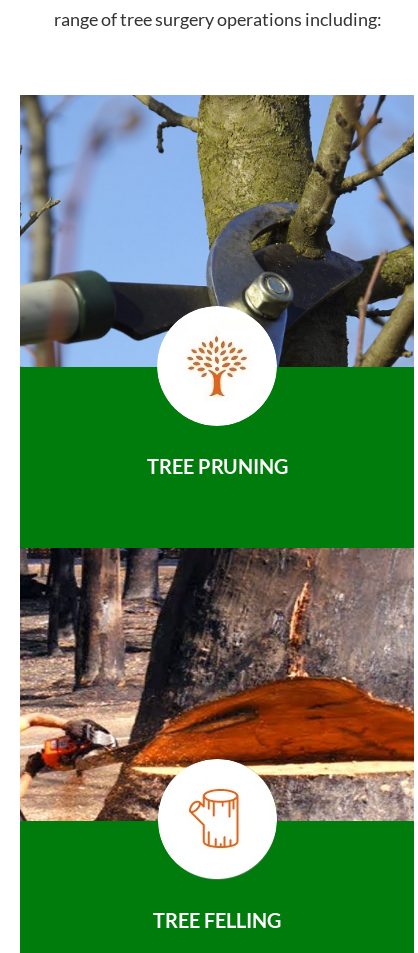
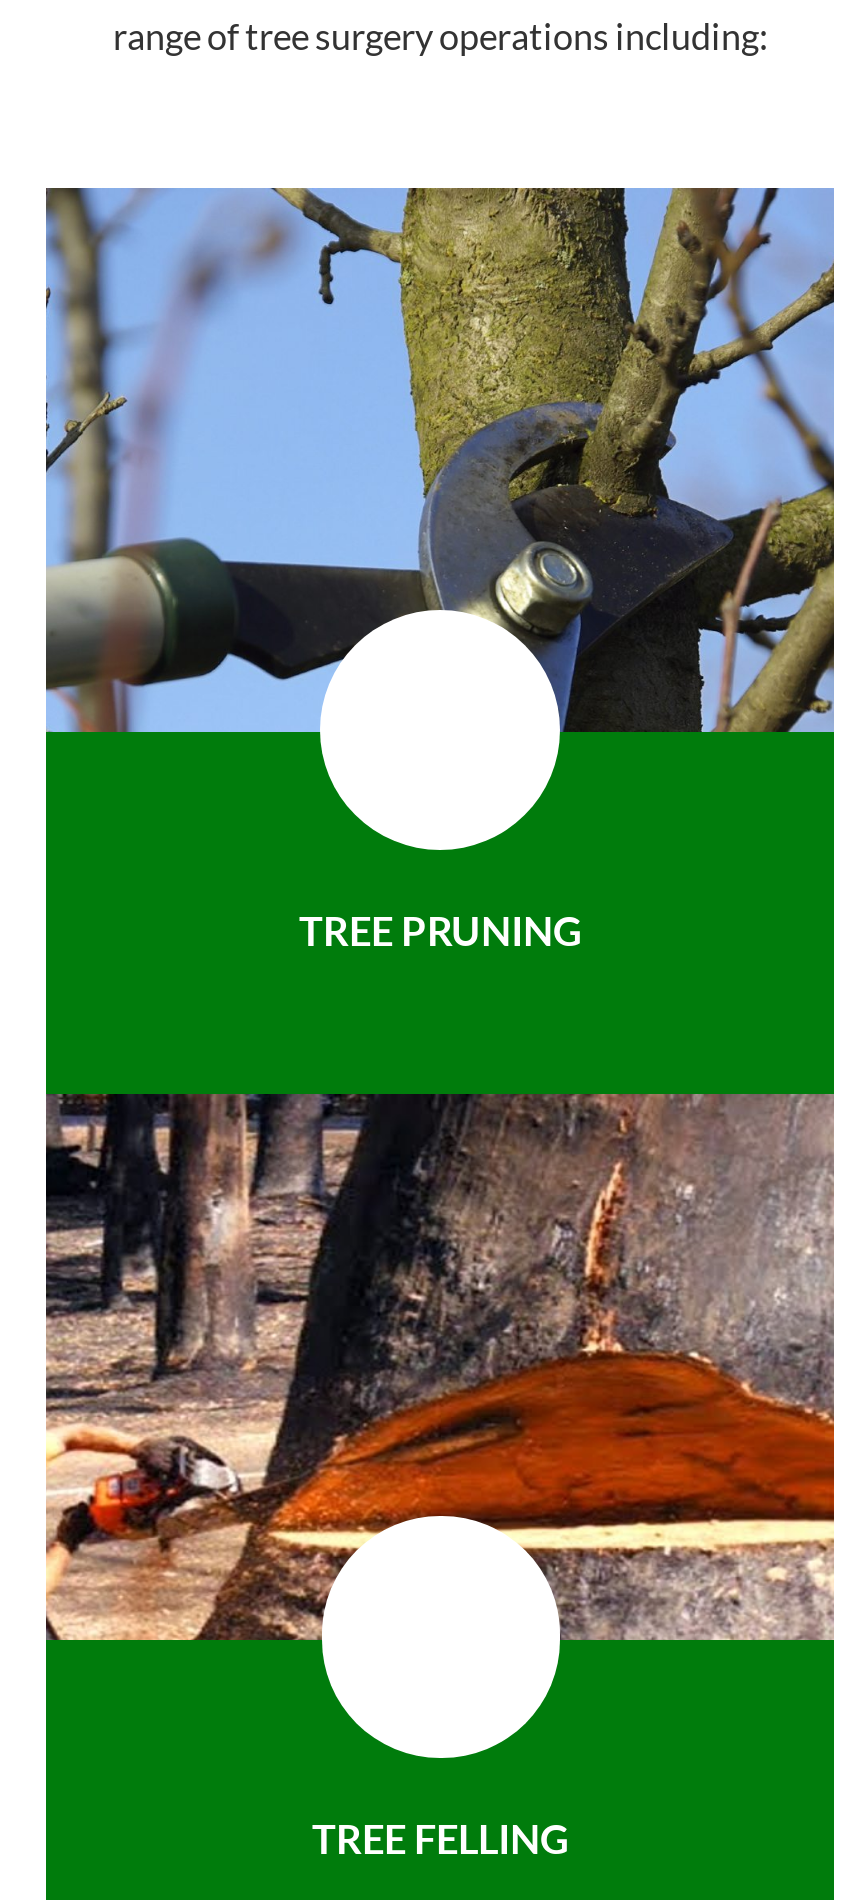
[186,335,248,397] [image] -> none
[188,788,240,849] [image] -> none

